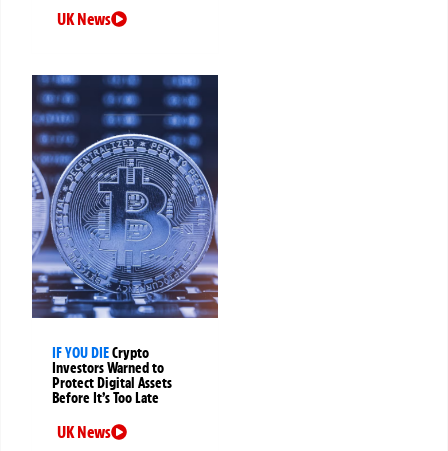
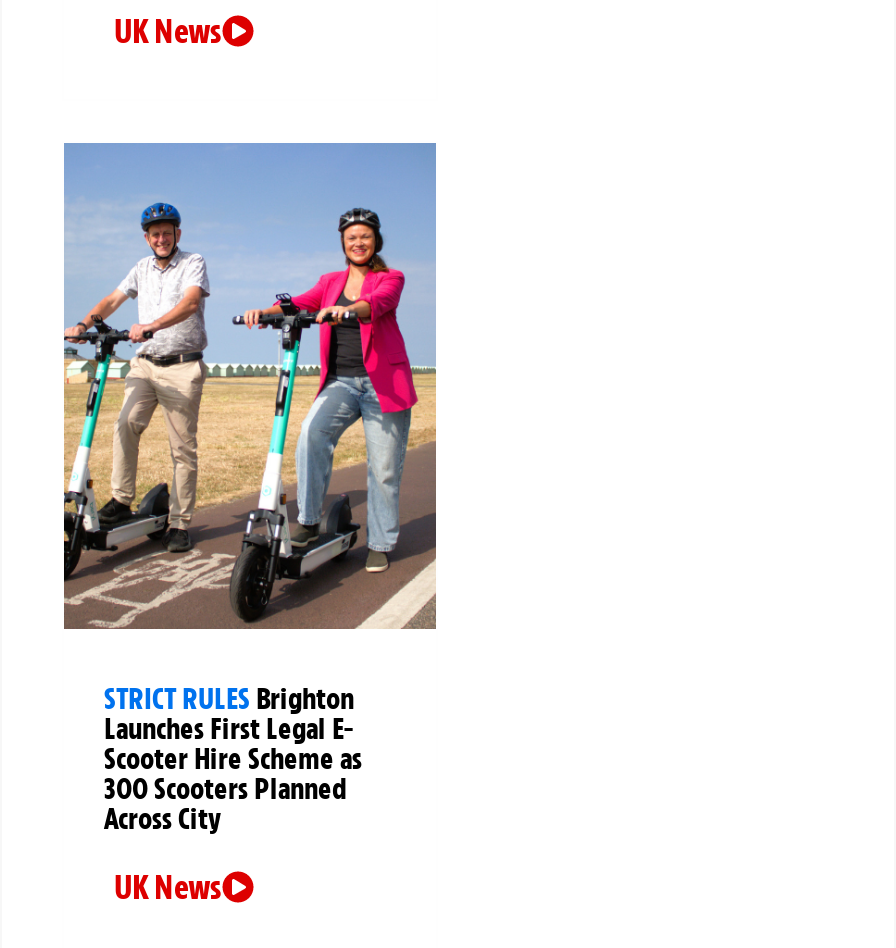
[31,74,219,406] [image] | IF YOU DIE Crypto | Investors Warned to | Protect Digital Assets | Before It’s Too Late -> [62,143,438,836] [image] | STRICT RULES Brighton | Launches First Legal E- | Scooter Hire Scheme as | 300 Scooters Planned | Across City

